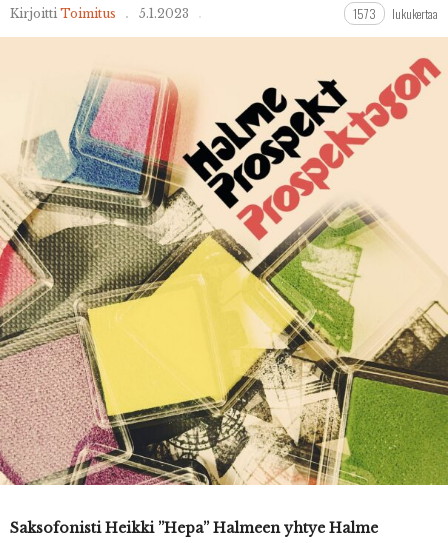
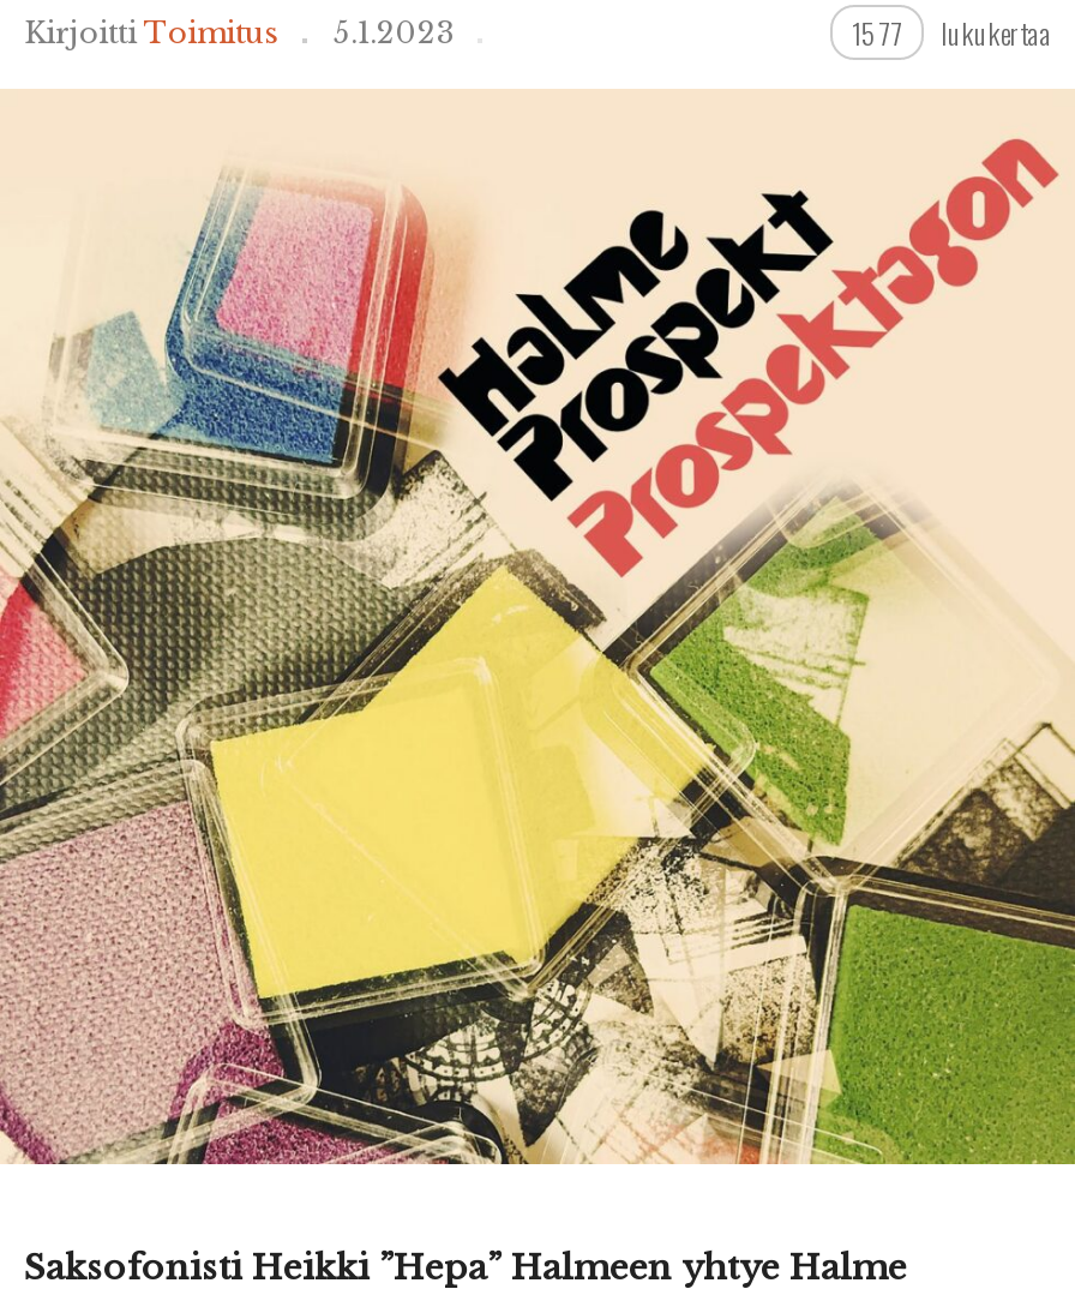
[353,5,438,22] 1573 lukukertaa -> [852,12,1051,53] 1577 lukukertaa

